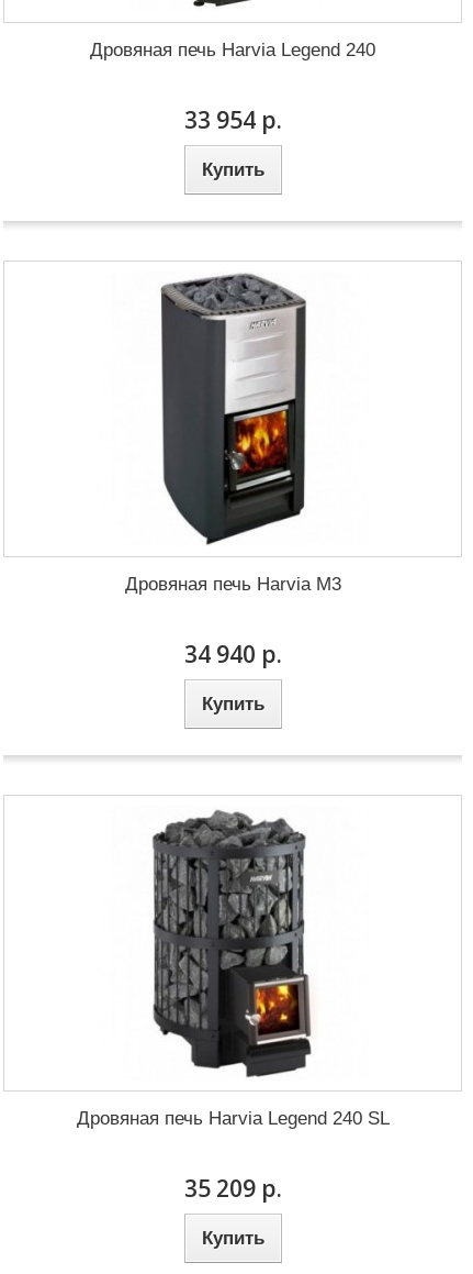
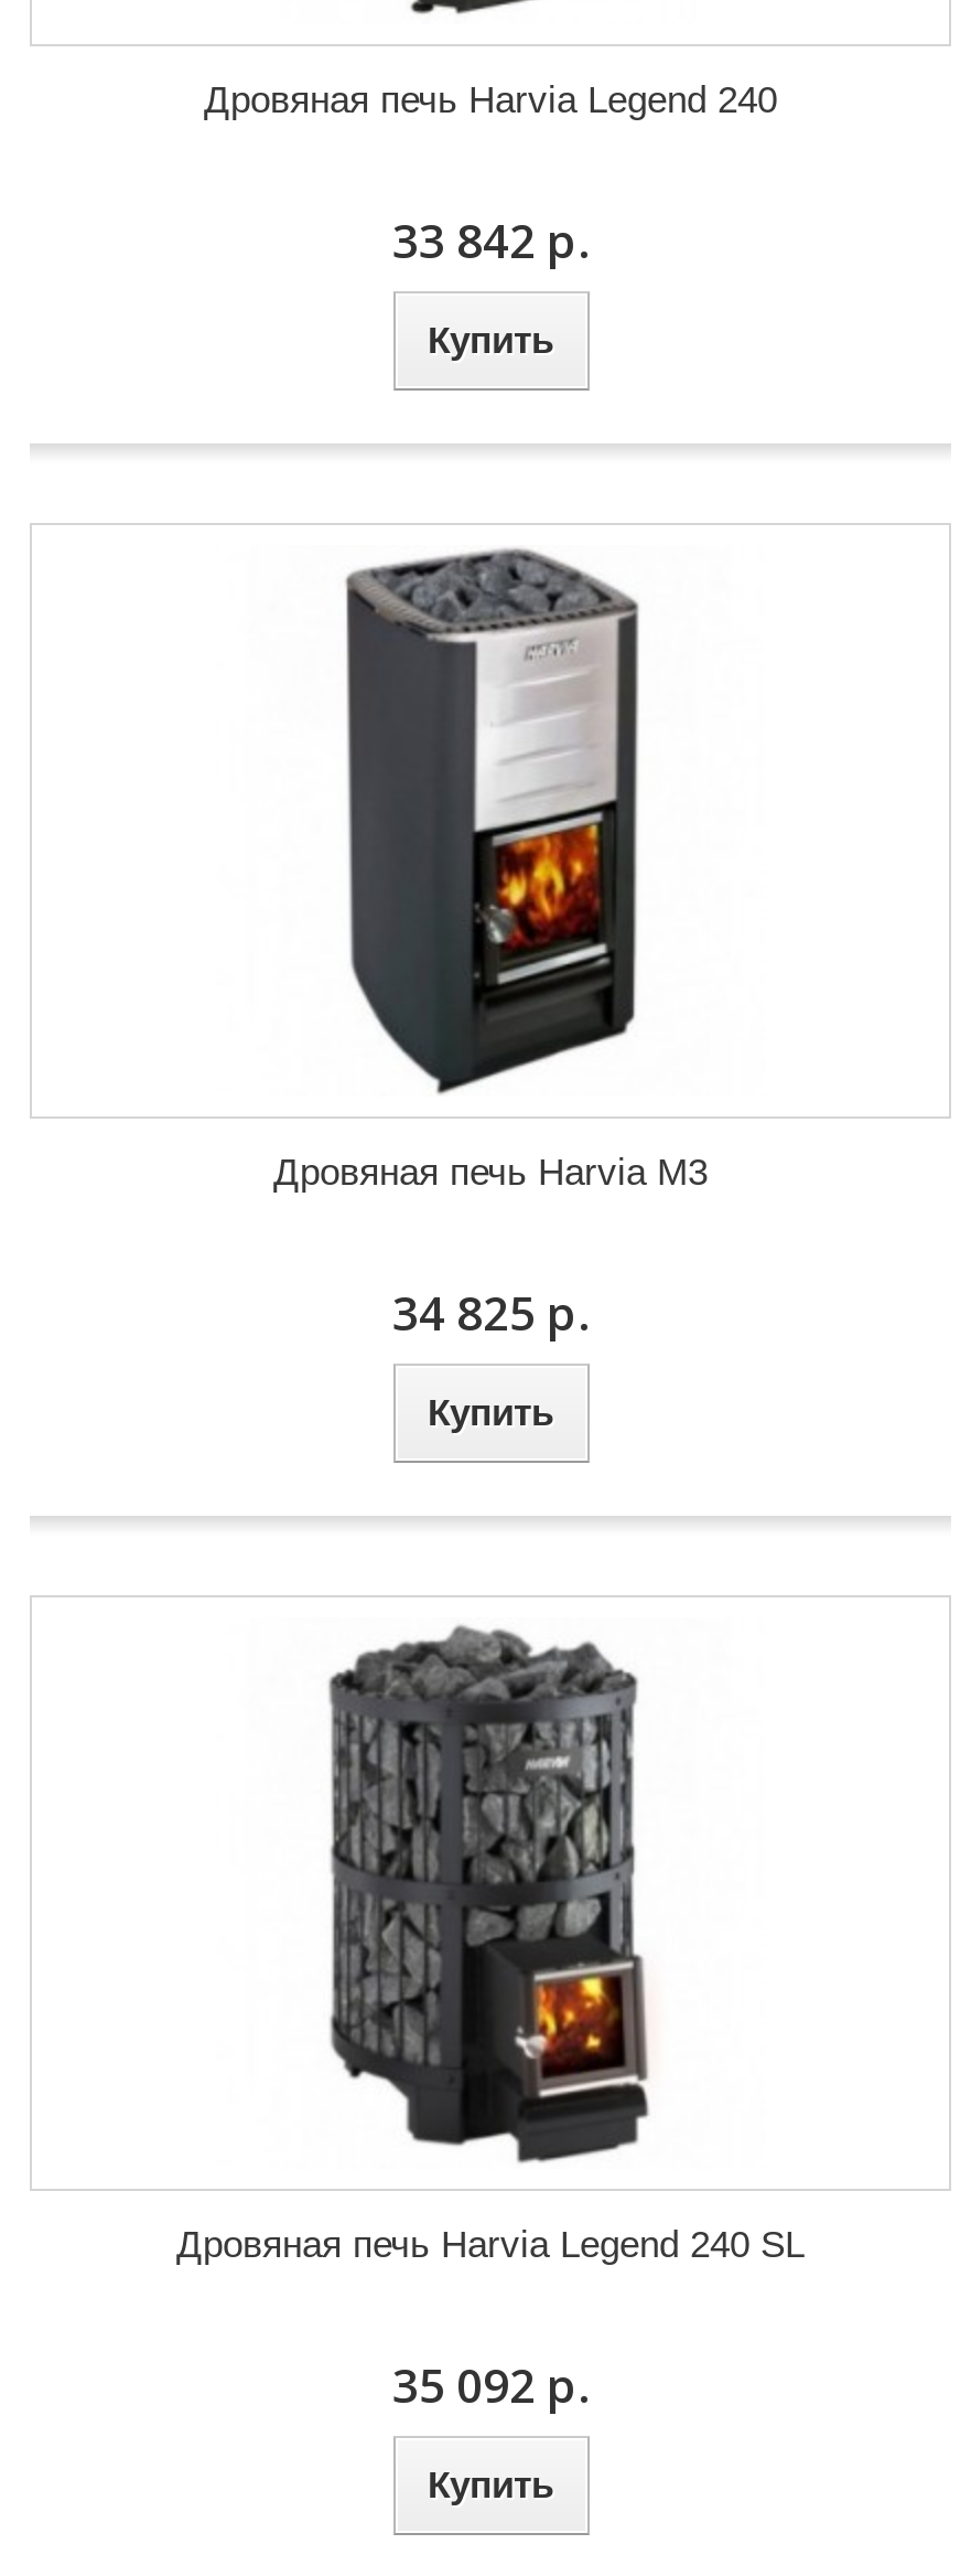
[184,104,281,135] 33 954 р. -> [392,210,589,271] 33 842 р.
[184,639,281,669] 34 940 р. -> [392,1282,589,1344] 34 825 р.
[184,1173,281,1204] 35 209 р. -> [392,2354,589,2416] 35 092 р.

